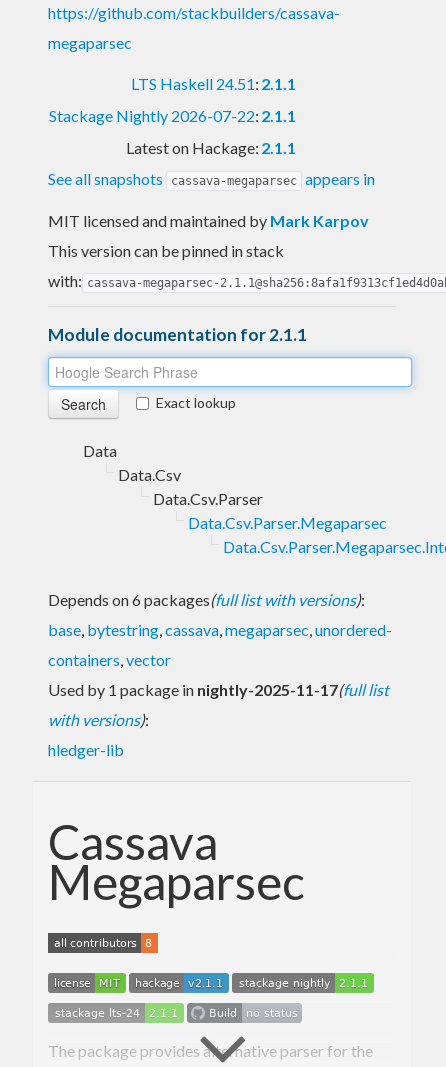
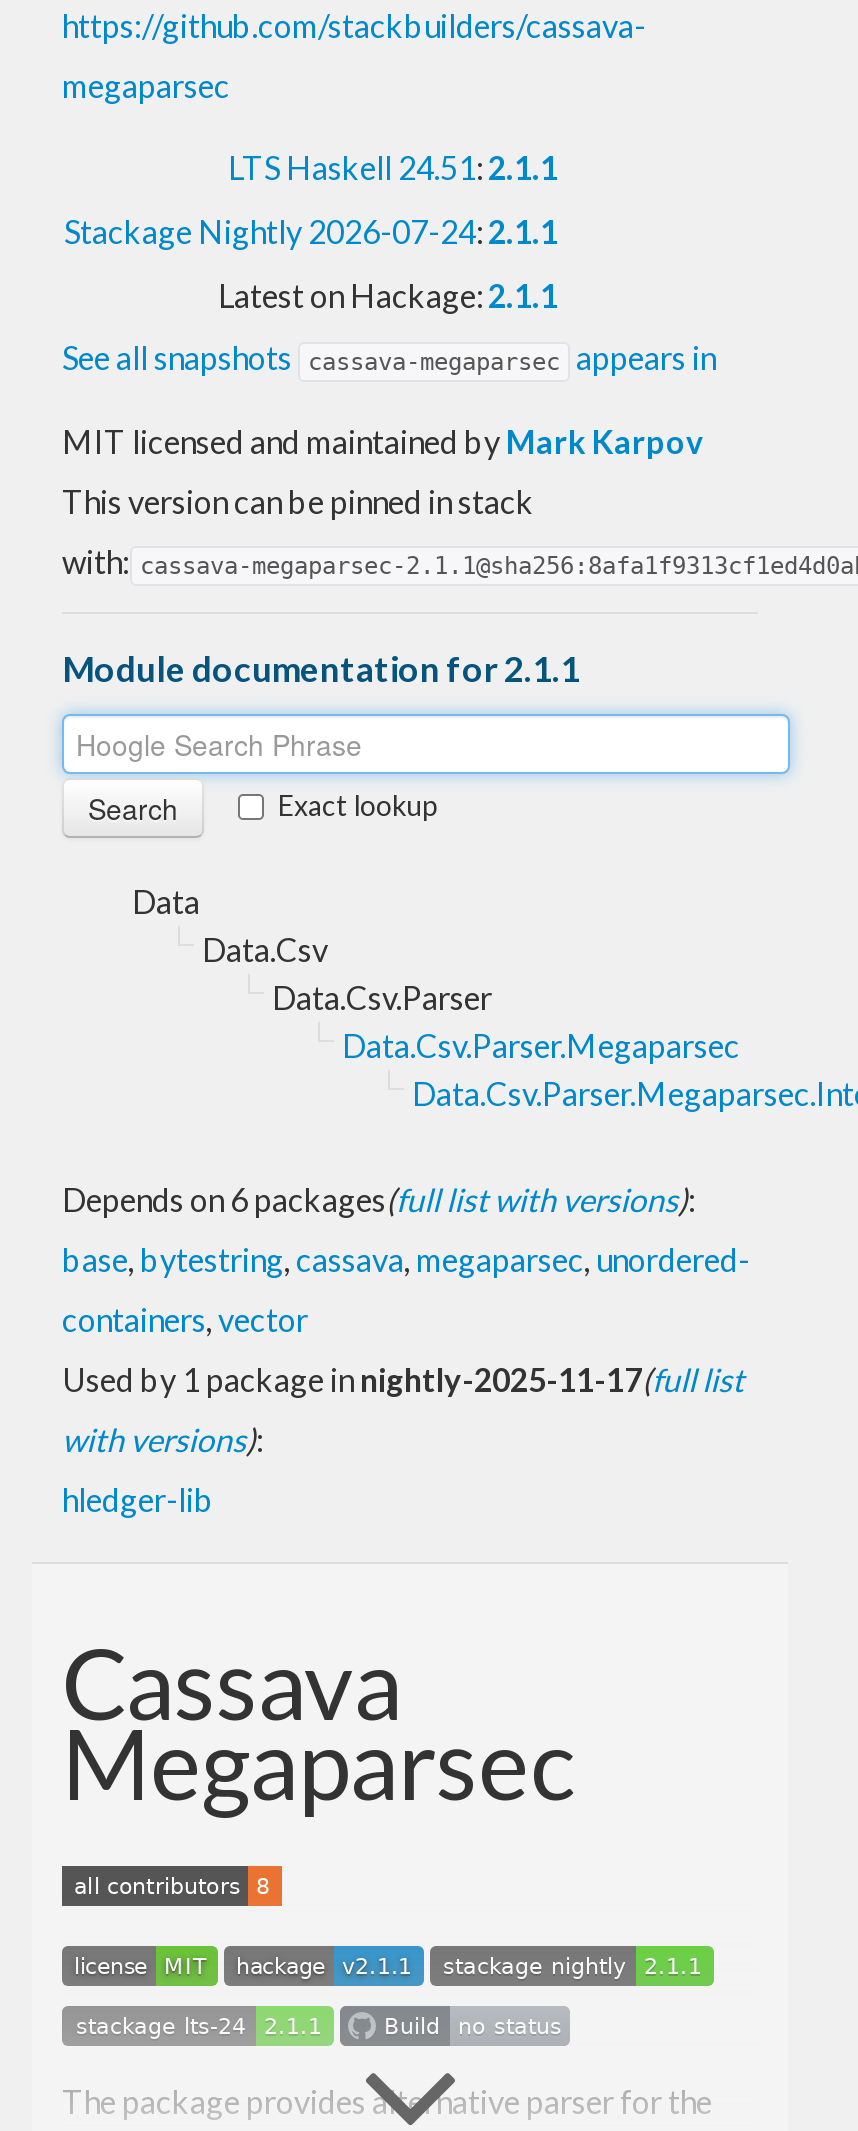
[49,106,296,125] Stackage Nightly 2026-07-22: 2.1.1 -> [64,212,558,250] Stackage Nightly 2026-07-24: 2.1.1

